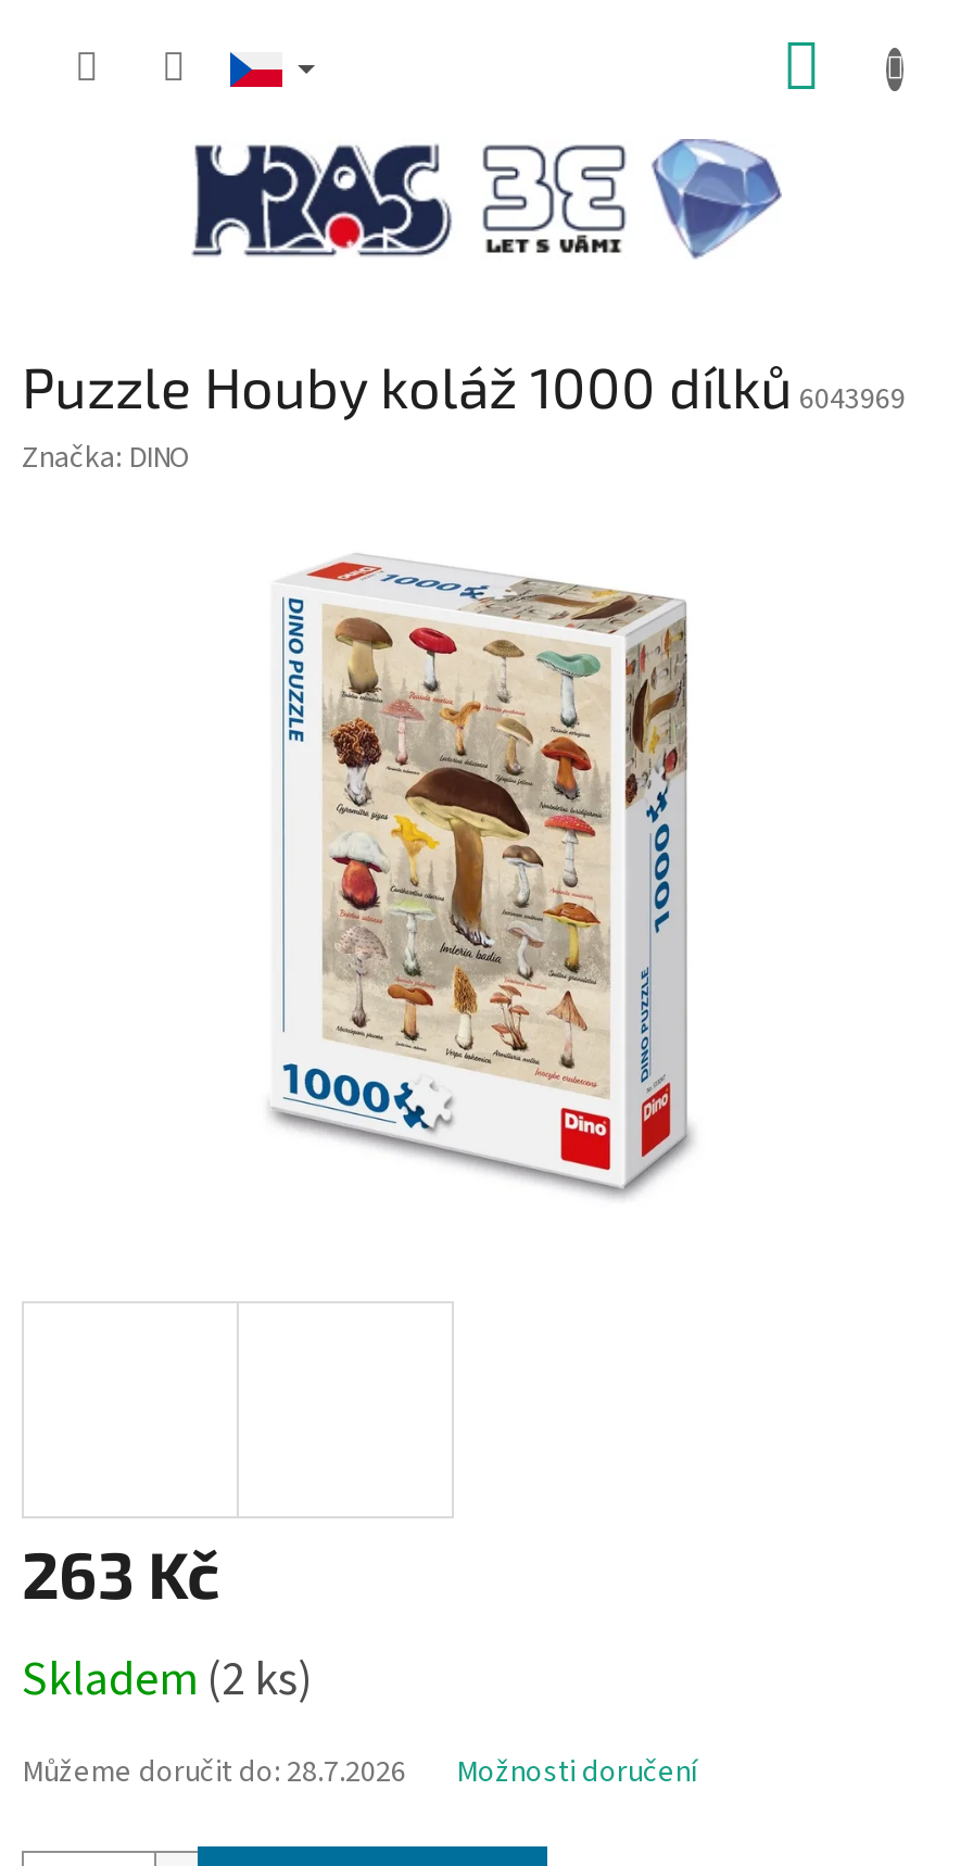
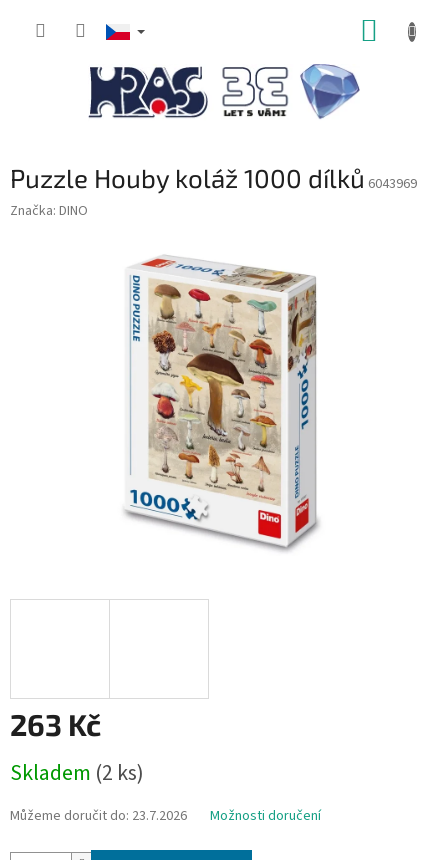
[22,1752,406,1795] Můžeme doručit do: 28.7.2026 -> [10,806,187,826] Můžeme doručit do: 23.7.2026

